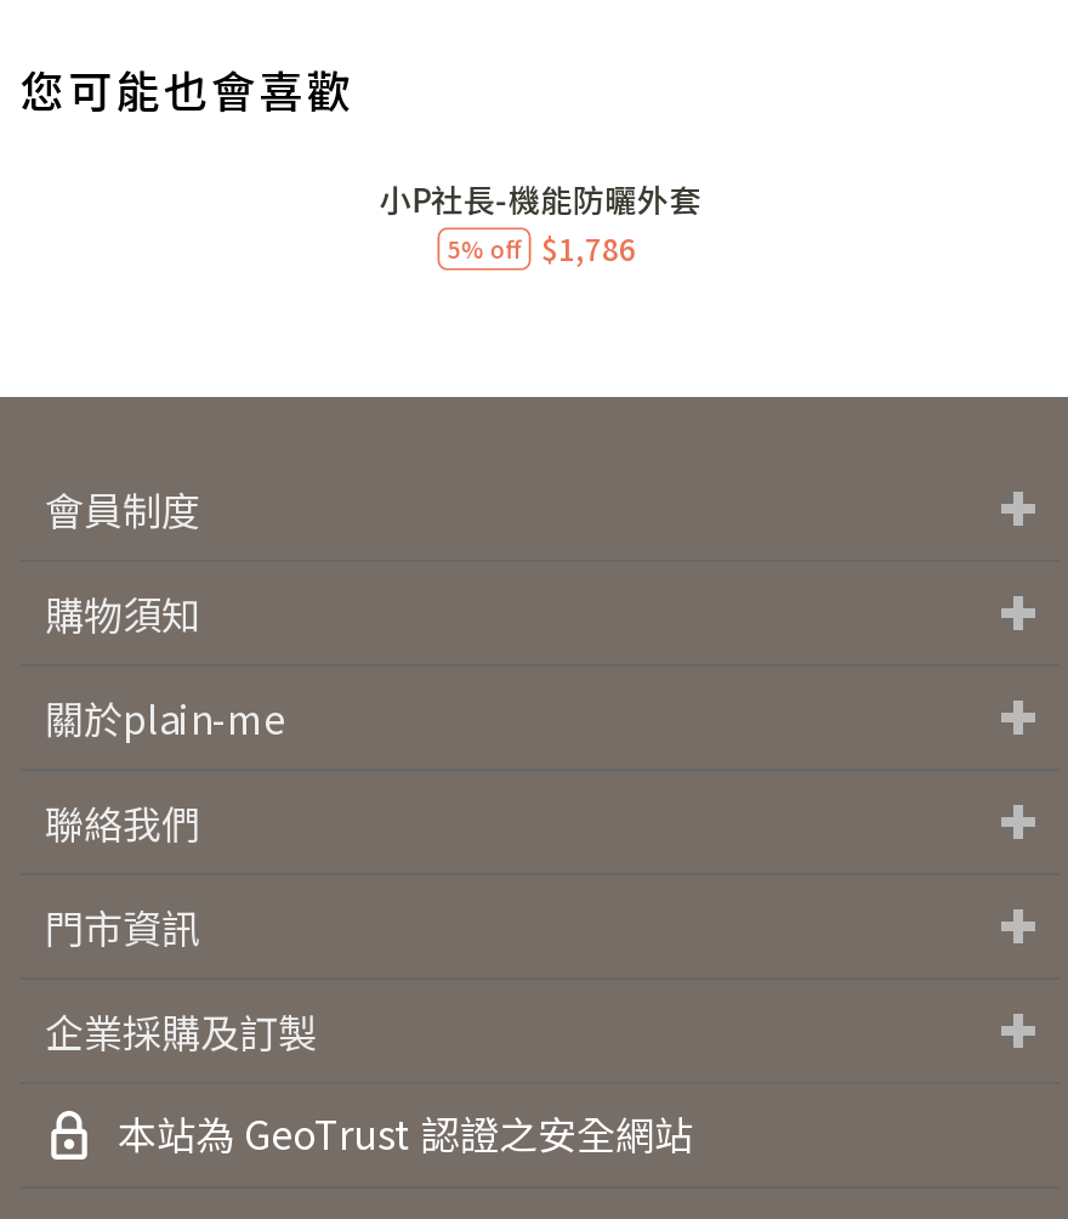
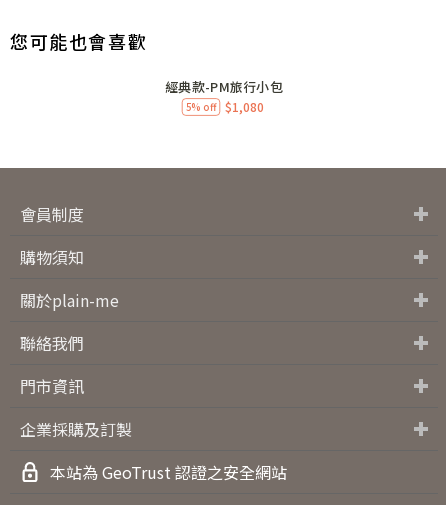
[379,175,701,221] 小P社長-機能防曬外套 -> [165,77,283,96] 經典款-PM旅行小包
[446,226,636,267] 5% off $1,786 -> [185,98,263,115] 5% off $1,080

